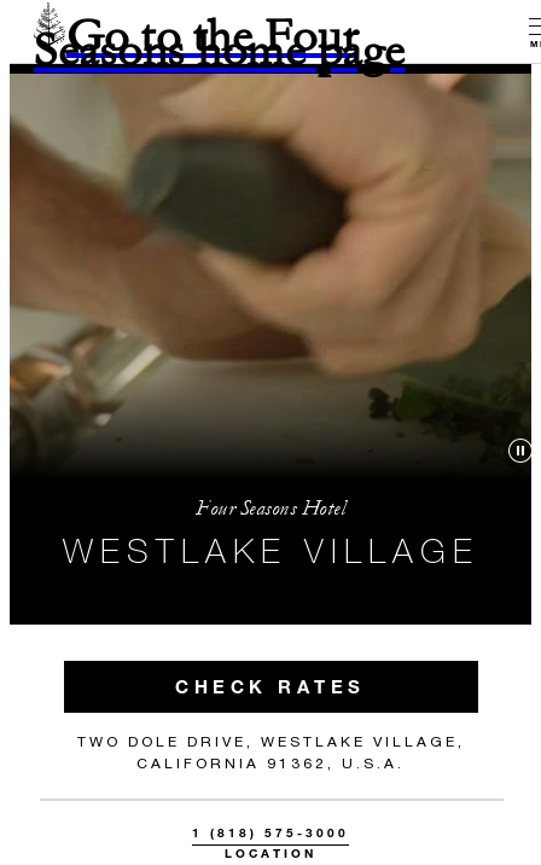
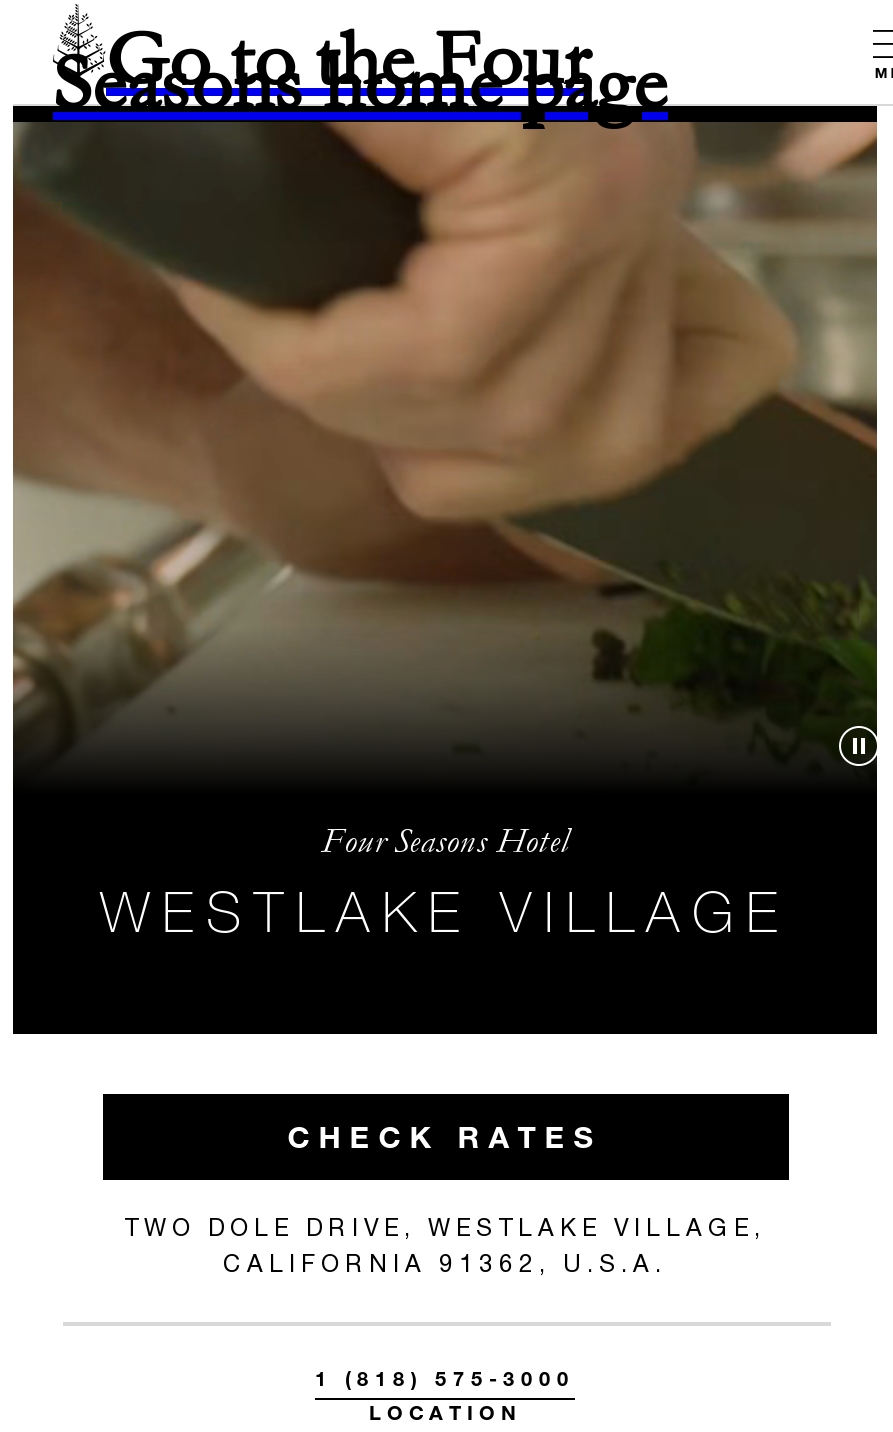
[10,74,531,428] [image] -> [13,124,877,708] [image]

